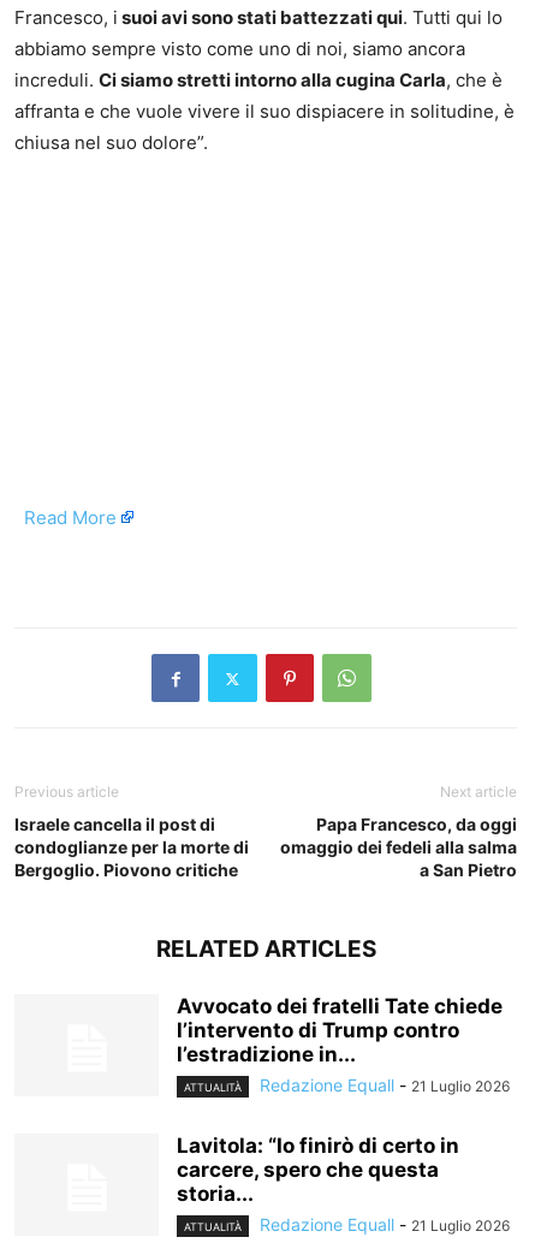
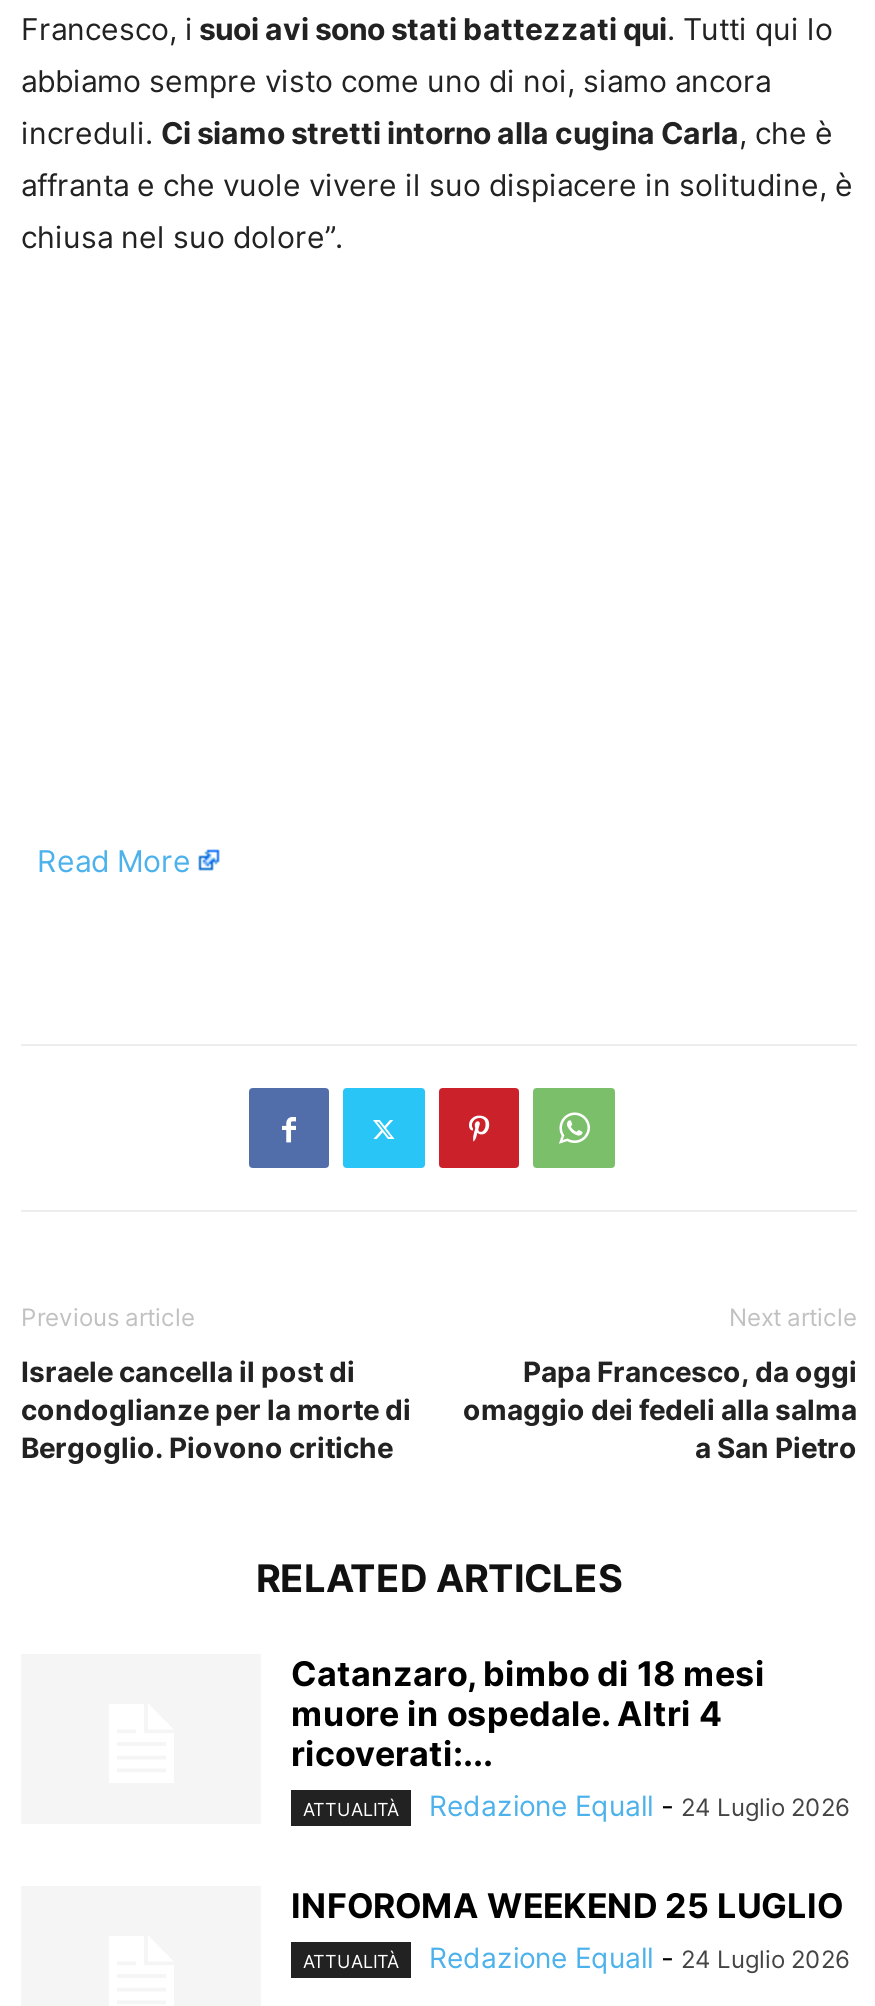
[177,994,503,1066] Avvocato dei fratelli Tate chiede | l’intervento di Trump contro | l’estradizione in... -> [291,1654,765,1774] Catanzaro, bimbo di 18 mesi | muore in ospedale. Altri 4 | ricoverati:...
[260,1075,510,1095] Redazione Equall - 21 Luglio 2026 -> [429,1788,849,1822] Redazione Equall - 24 Luglio 2026
[177,1134,459,1206] Lavitola: “Io finirò di certo in | carcere, spero che questa | storia... -> [291,1886,843,1926] INFOROMA WEEKEND 25 LUGLIO
[260,1214,510,1235] Redazione Equall - 21 Luglio 2026 -> [429,1940,849,1974] Redazione Equall - 24 Luglio 2026

